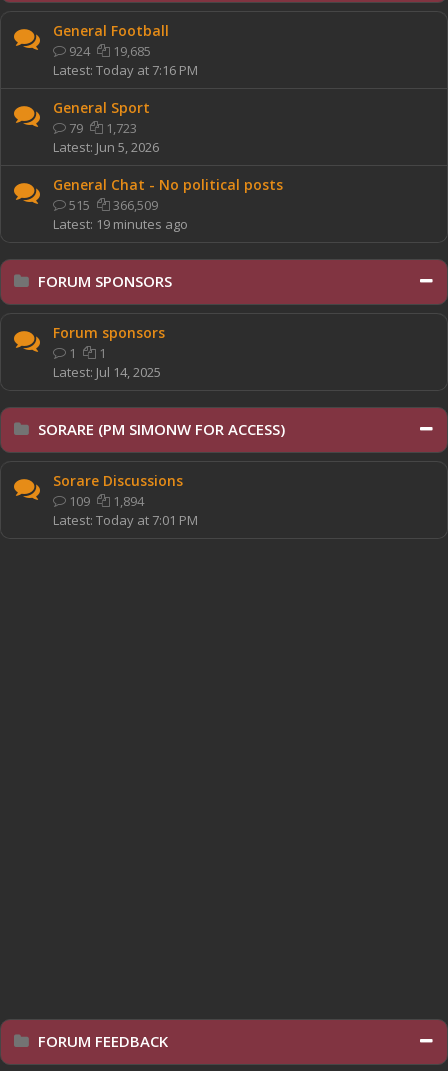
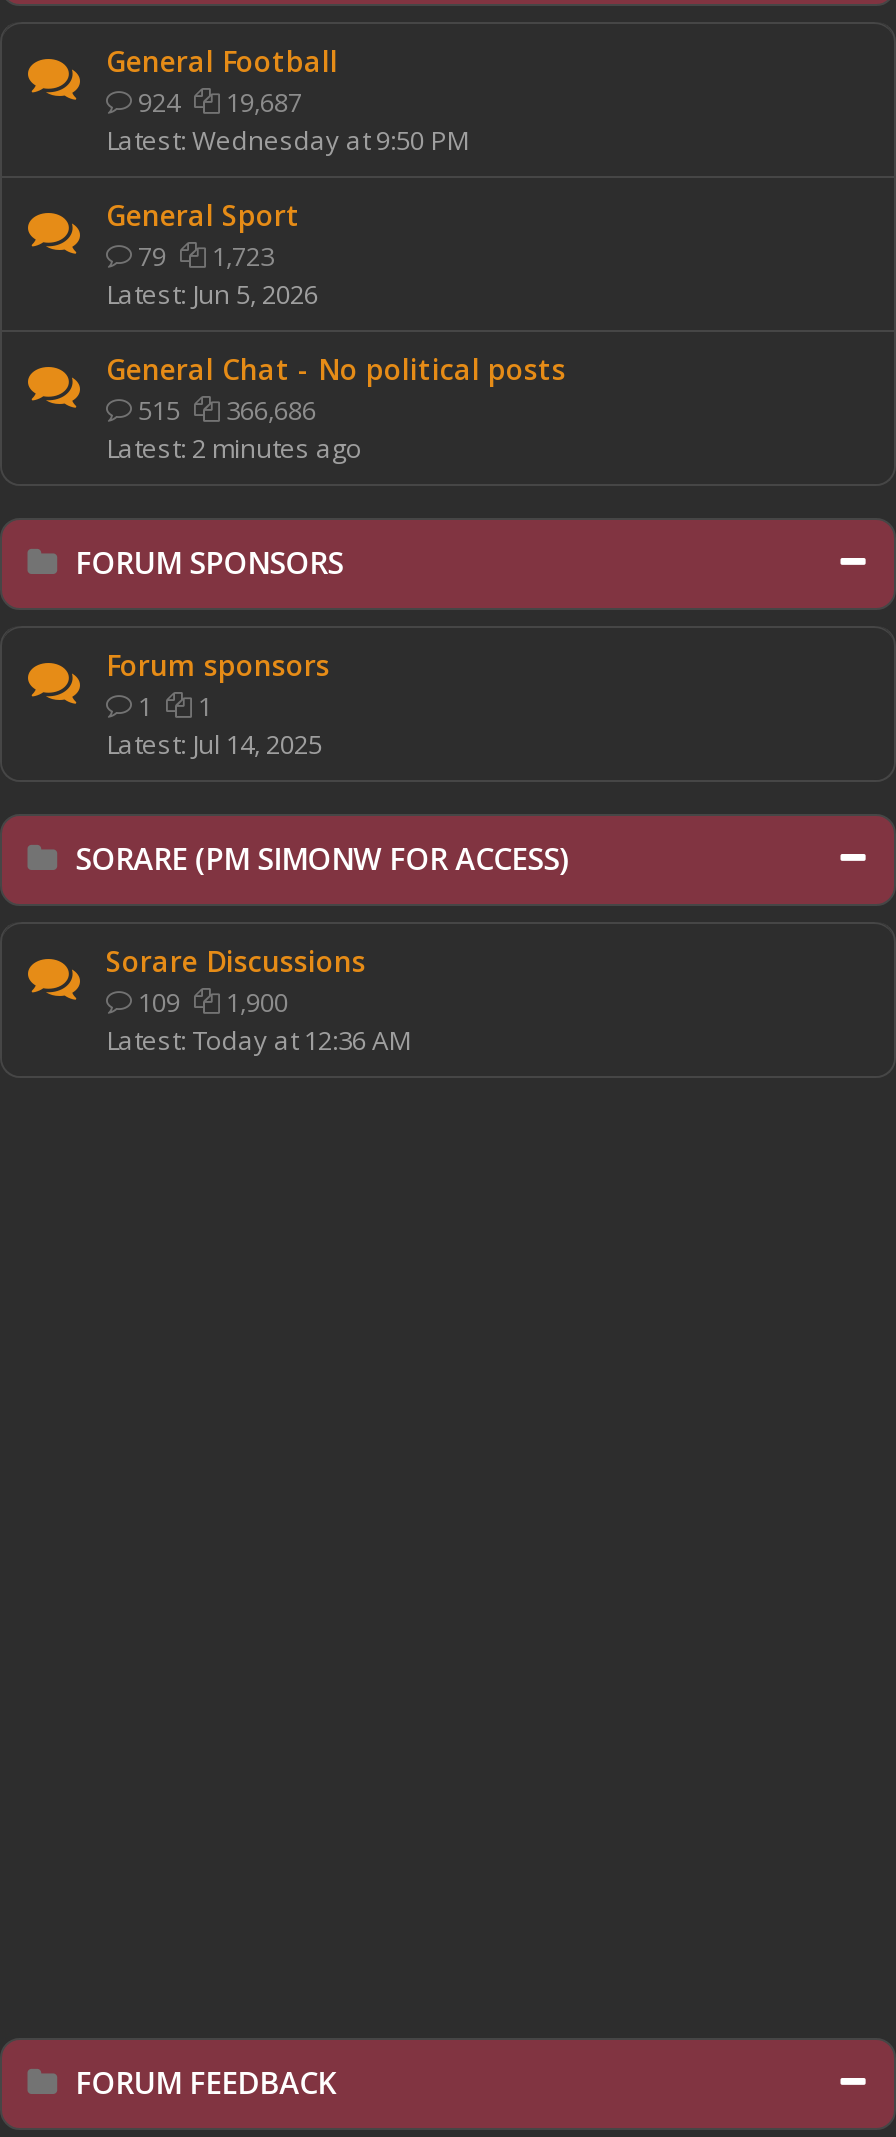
[69,42,151,60] 924 19,685 -> [138,84,302,120] 924 19,687
[96,61,198,79] Today at 7:16 PM -> [192,122,468,158] Wednesday at 9:50 PM
[69,196,158,214] 515 366,509 -> [138,392,316,428] 515 366,686
[96,215,188,233] 19 minutes ago -> [192,430,362,466] 2 minutes ago
[69,492,144,510] 109 1,894 -> [138,984,288,1020] 109 1,900
[96,511,198,529] Today at 7:01 PM -> [192,1022,410,1058] Today at 12:36 AM

